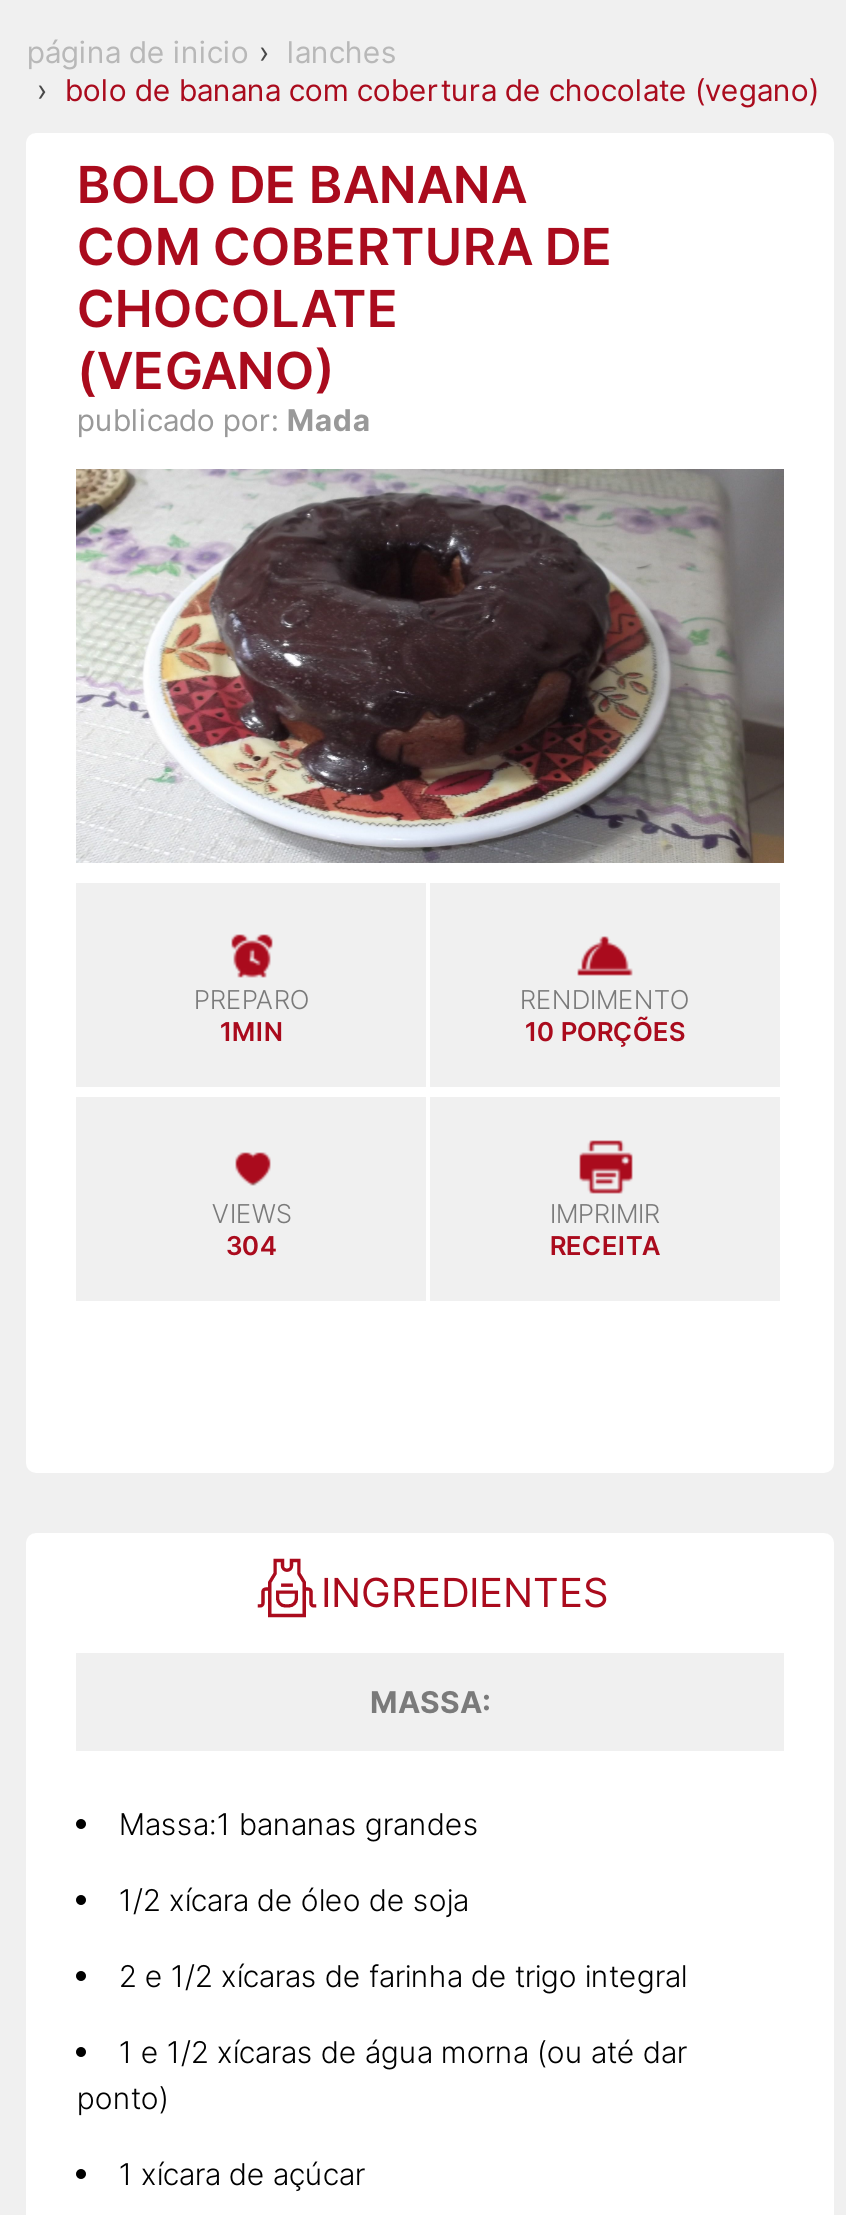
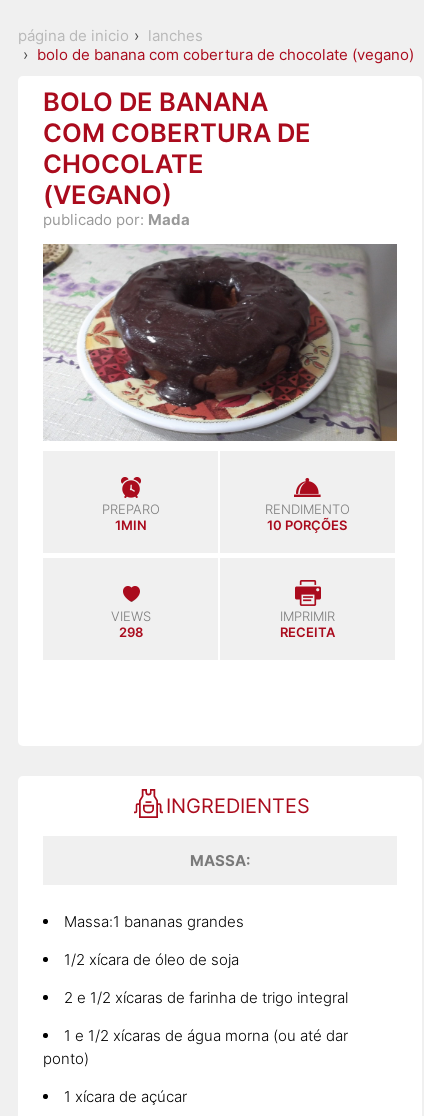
[226,1228,278,1260] 304 -> [119,624,143,640] 298

